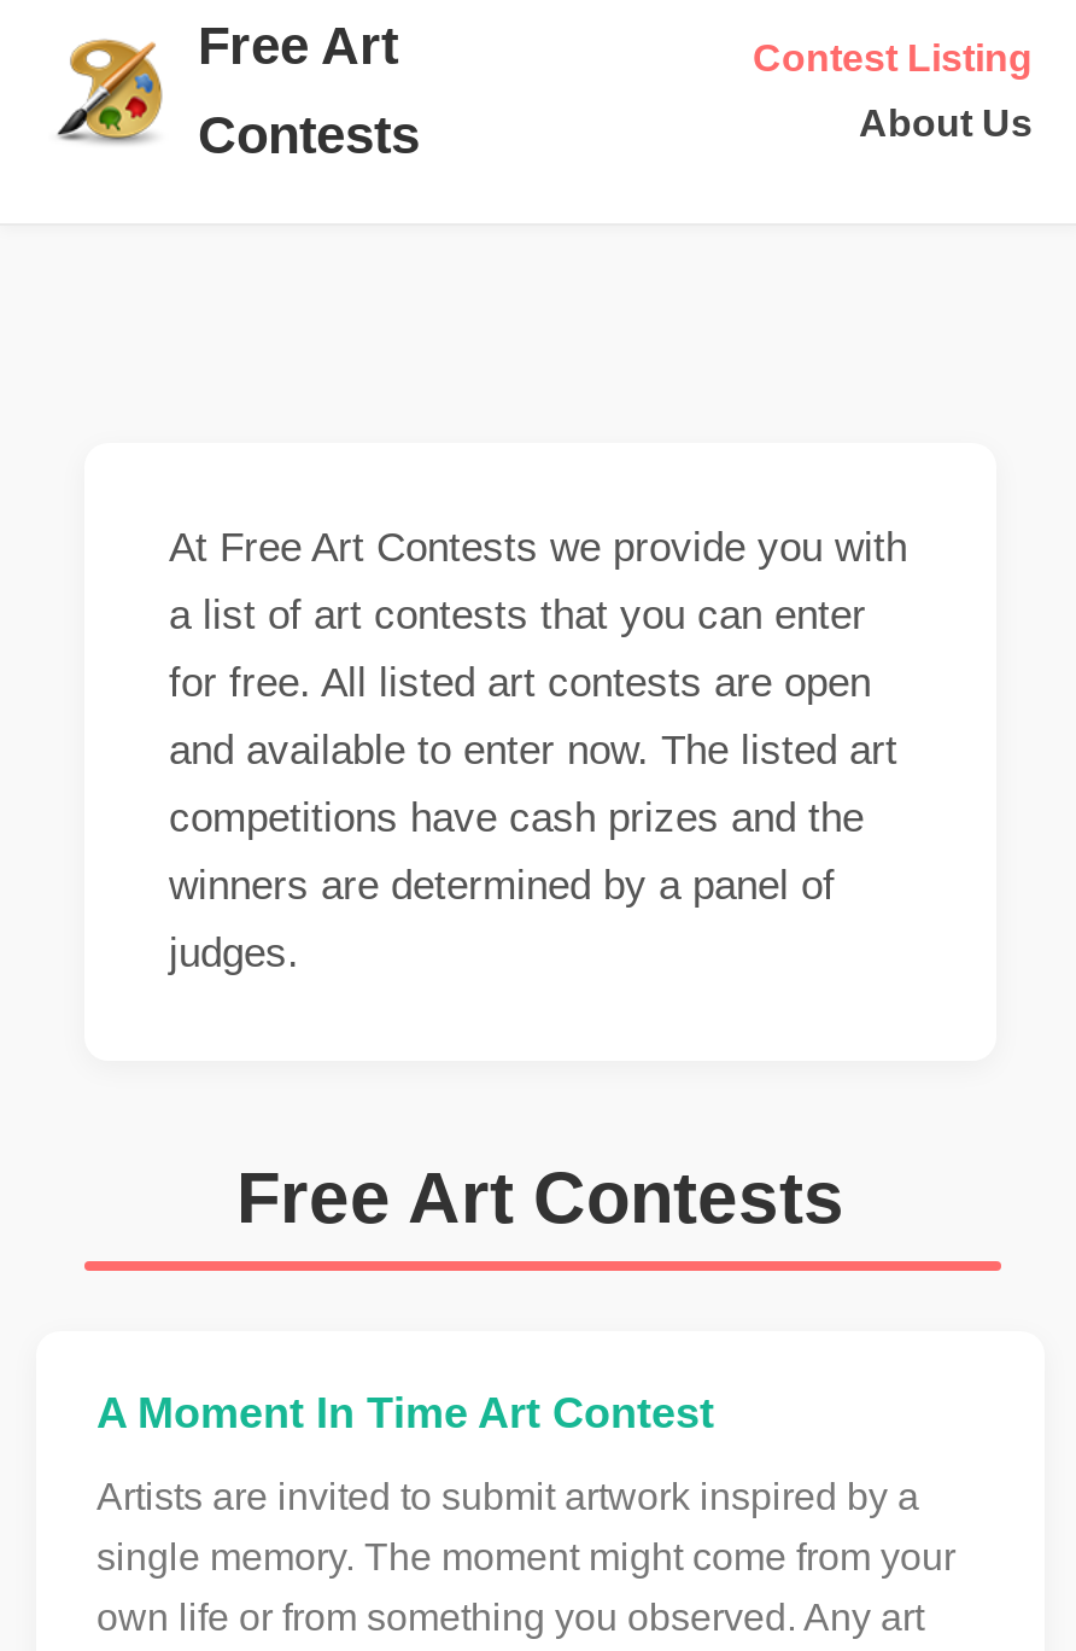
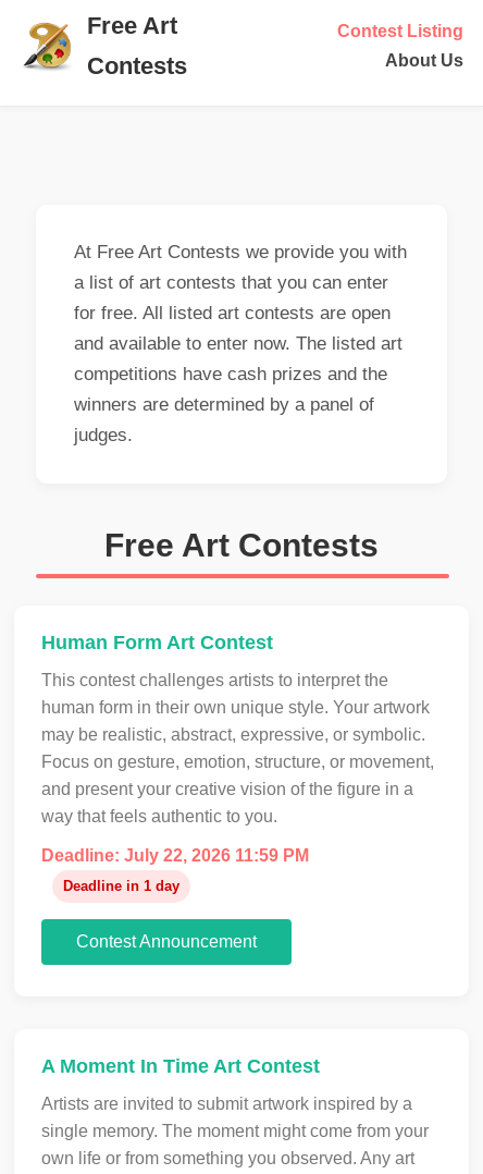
none -> [41,632,434,951] Human Form Art Contest | This contest challenges artists to interpret the | human form in their own unique style. Your artwork | may be realistic, abstract, expressive, or symbolic. | Focus on gesture, emotion, structure, or movement, | and present your creative vision of the figure in a | way that feels authentic to you. | Deadline: July 22, 2026 11:59 PM | Deadline in 1 day | Contest Announcement

